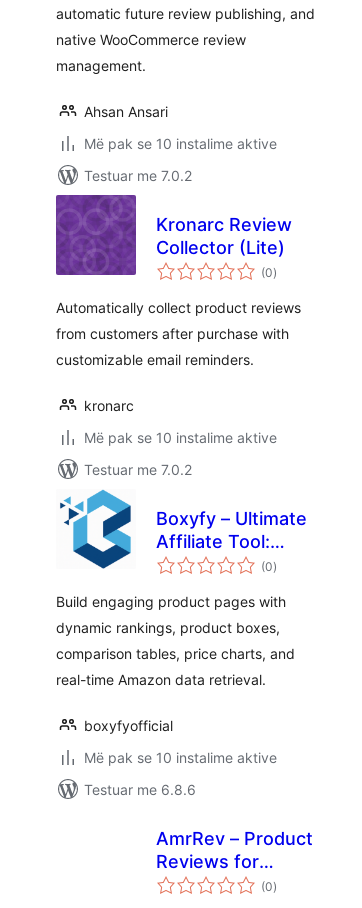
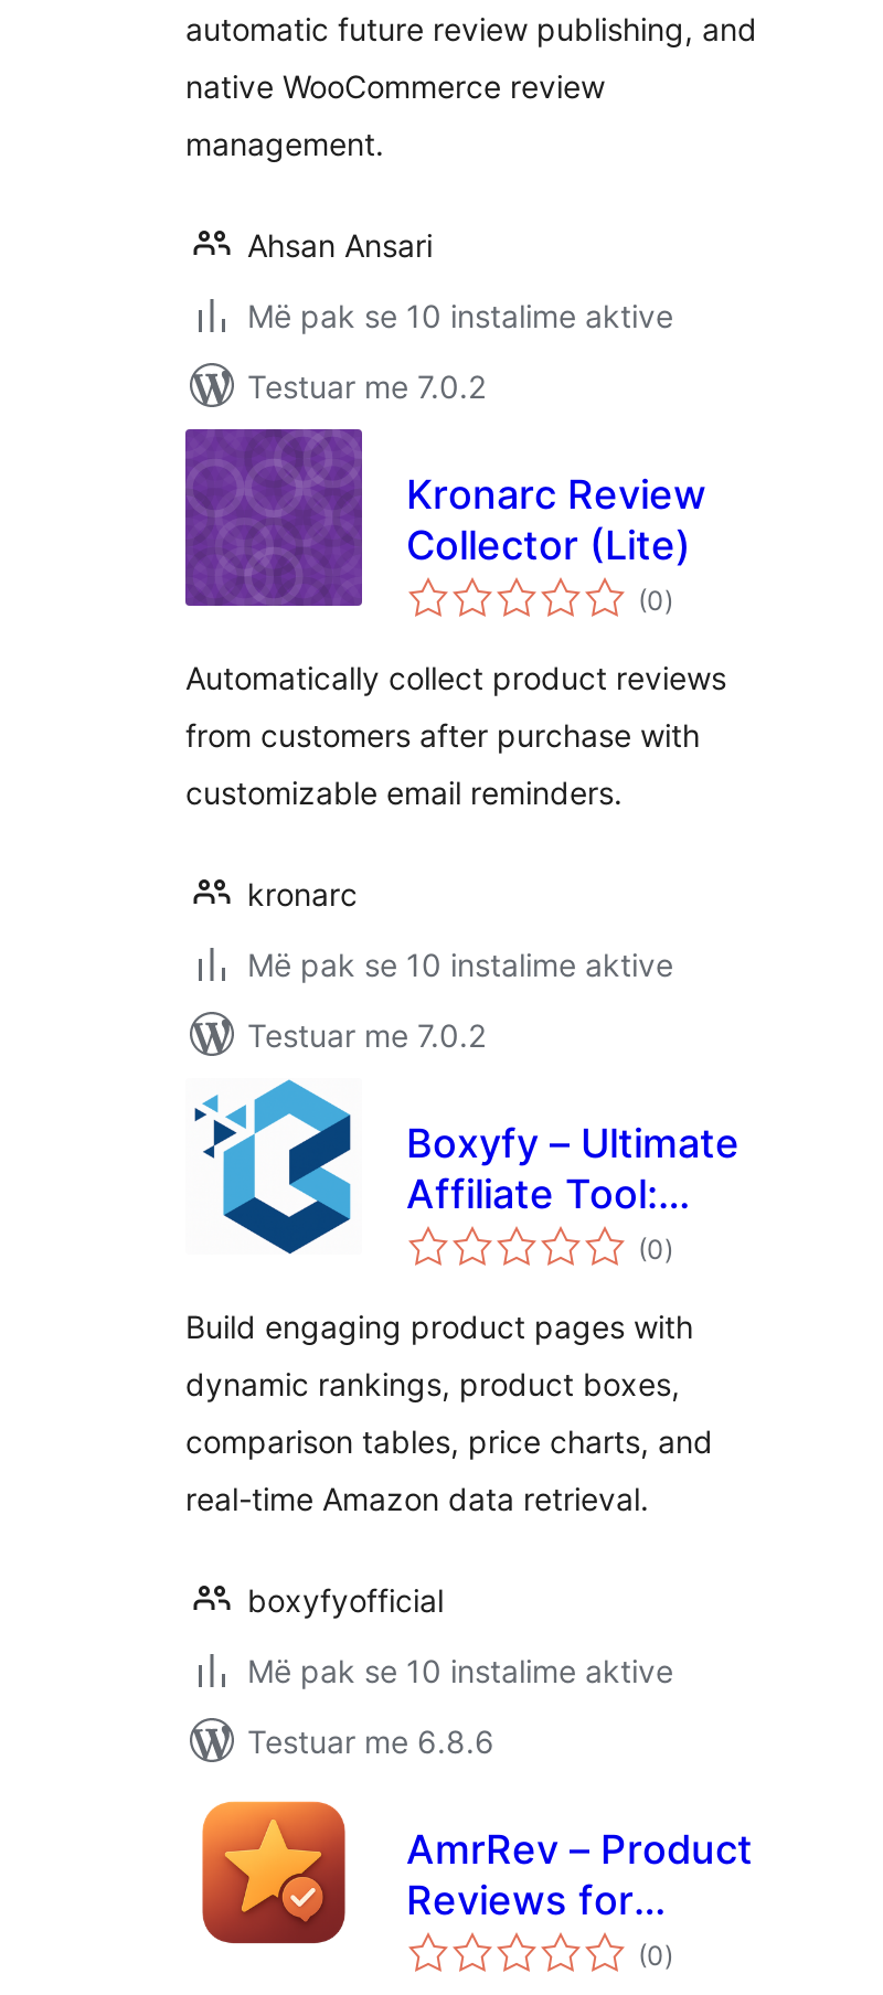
none -> [201,1800,349,1945] [image]

